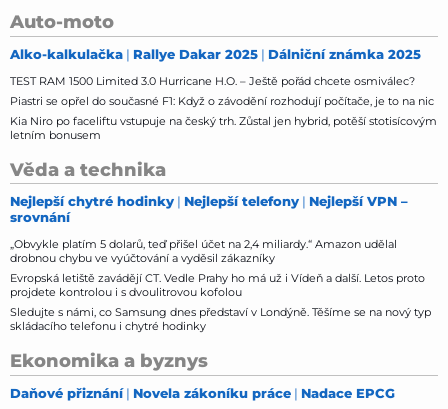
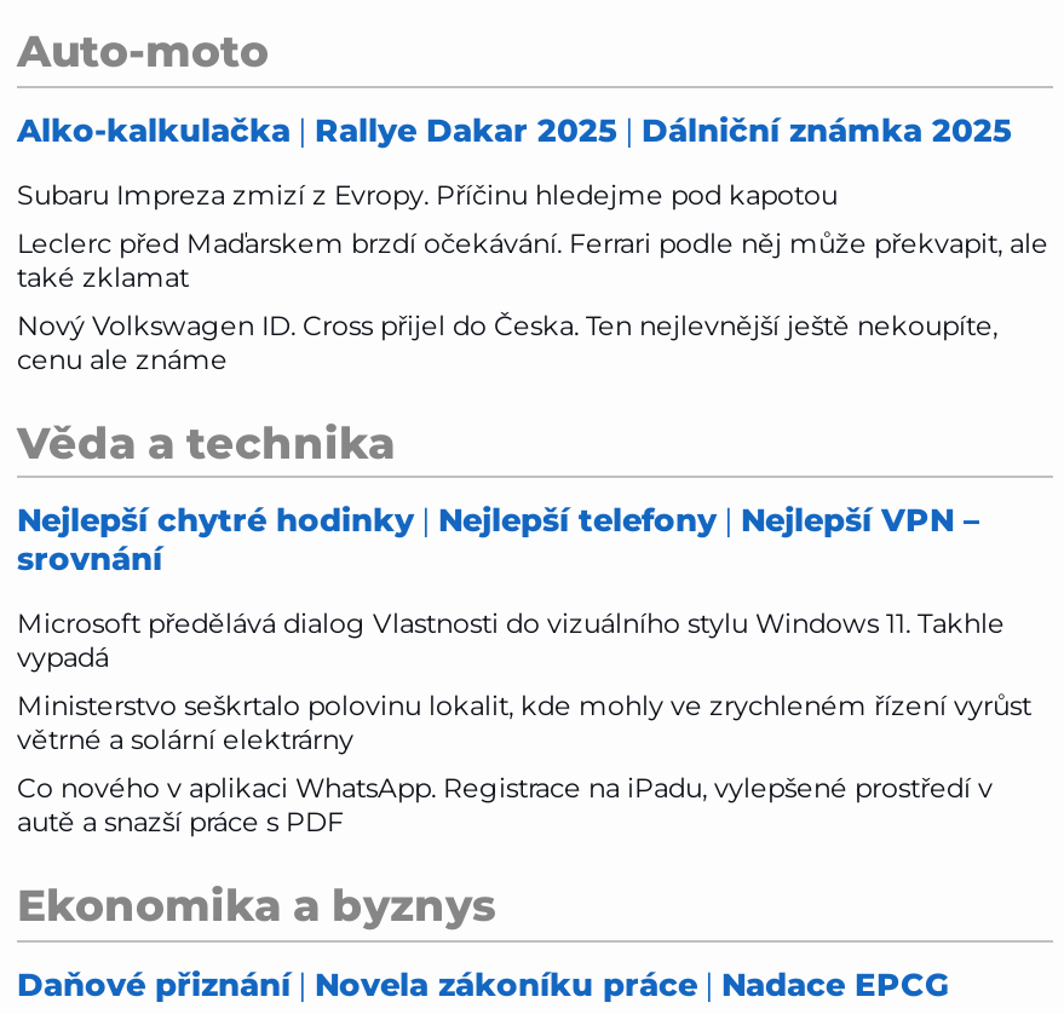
[10,74,437,142] TEST RAM 1500 Limited 3.0 Hurricane H.O. – Ještě pořád chcete osmiválec? | Piastri se opřel do současné F1: Když o závodění rozhodují počítače, je to na nic | Kia Niro po faceliftu vstupuje na český trh. Zůstal jen hybrid, potěší stotisícovým | letním bonusem -> [17,178,1048,376] Subaru Impreza zmizí z Evropy. Příčinu hledejme pod kapotou | Leclerc před Maďarskem brzdí očekávání. Ferrari podle něj může překvapit, ale | také zklamat | Nový Volkswagen ID. Cross přijel do Česka. Ten nejlevnější ještě nekoupíte, | cenu ale známe
[10,237,431,333] „Obvykle platím 5 dolarů, teď přišel účet na 2,4 miliardy.“ Amazon udělal | drobnou chybu ve vyúčtování a vyděsil zákazníky | Evropská letiště zavádějí CT. Vedle Prahy ho má už i Vídeň a další. Letos proto | projdete kontrolou i s dvoulitrovou kofolou | Sledujte s námi, co Samsung dnes představí v Londýně. Těšíme se na nový typ | skládacího telefonu i chytré hodinky -> [17,607,1031,840] Microsoft předělává dialog Vlastnosti do vizuálního stylu Windows 11. Takhle | vypadá | Ministerstvo seškrtalo polovinu lokalit, kde mohly ve zrychleném řízení vyrůst | větrné a solární elektrárny | Co nového v aplikaci WhatsApp. Registrace na iPadu, vylepšené prostředí v | autě a snazší práce s PDF

